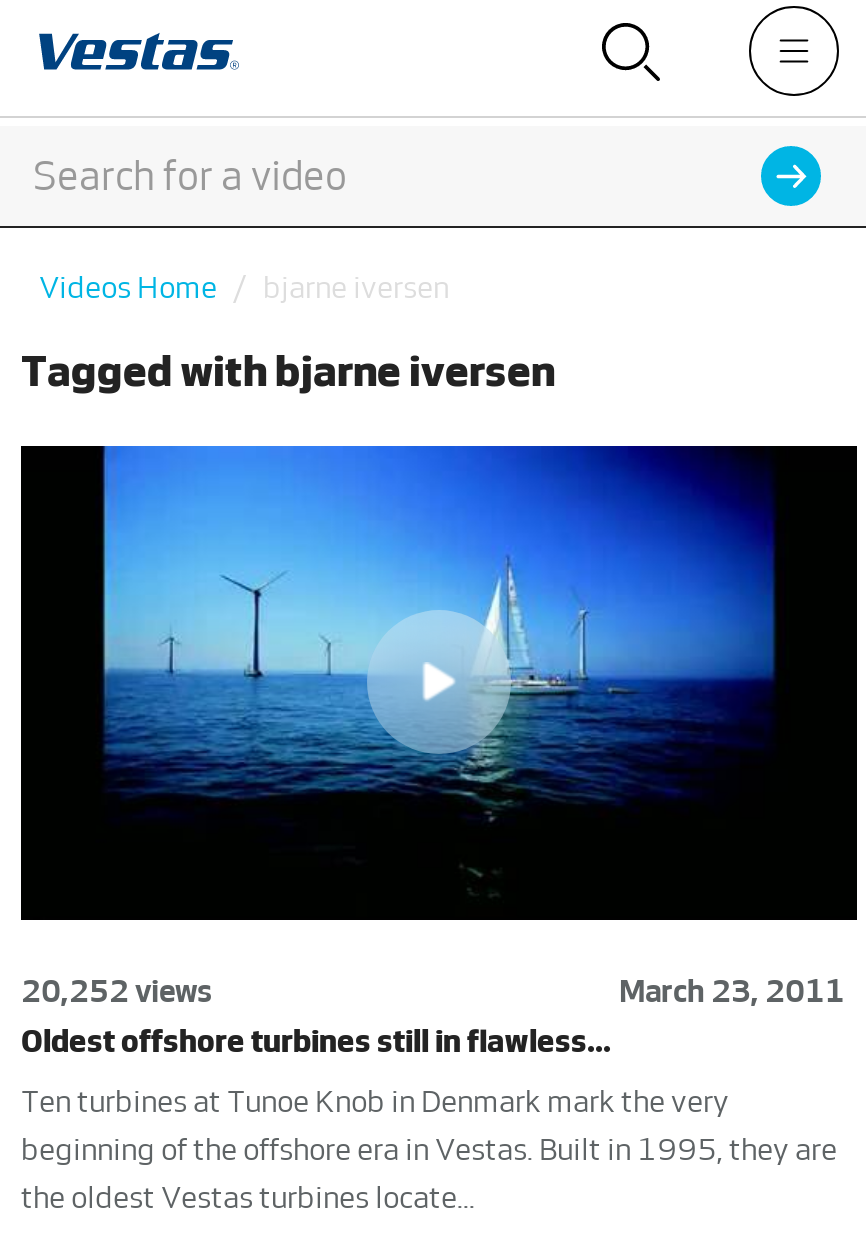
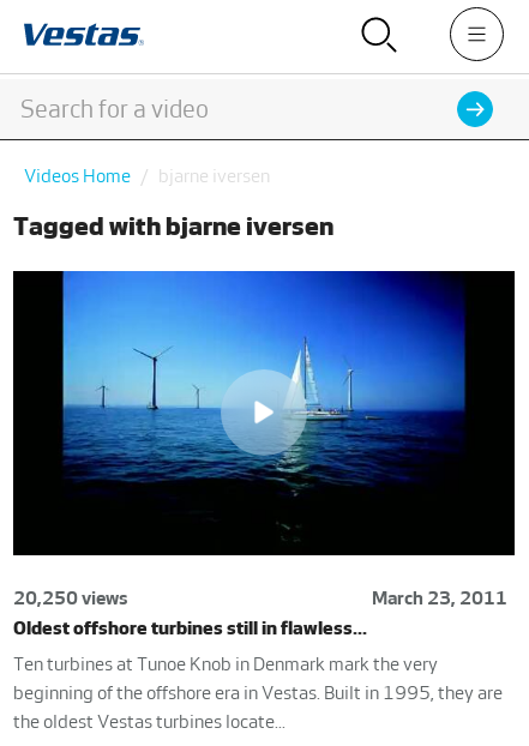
[21,974,213,1008] 20,252 views -> [13,588,128,608] 20,250 views

